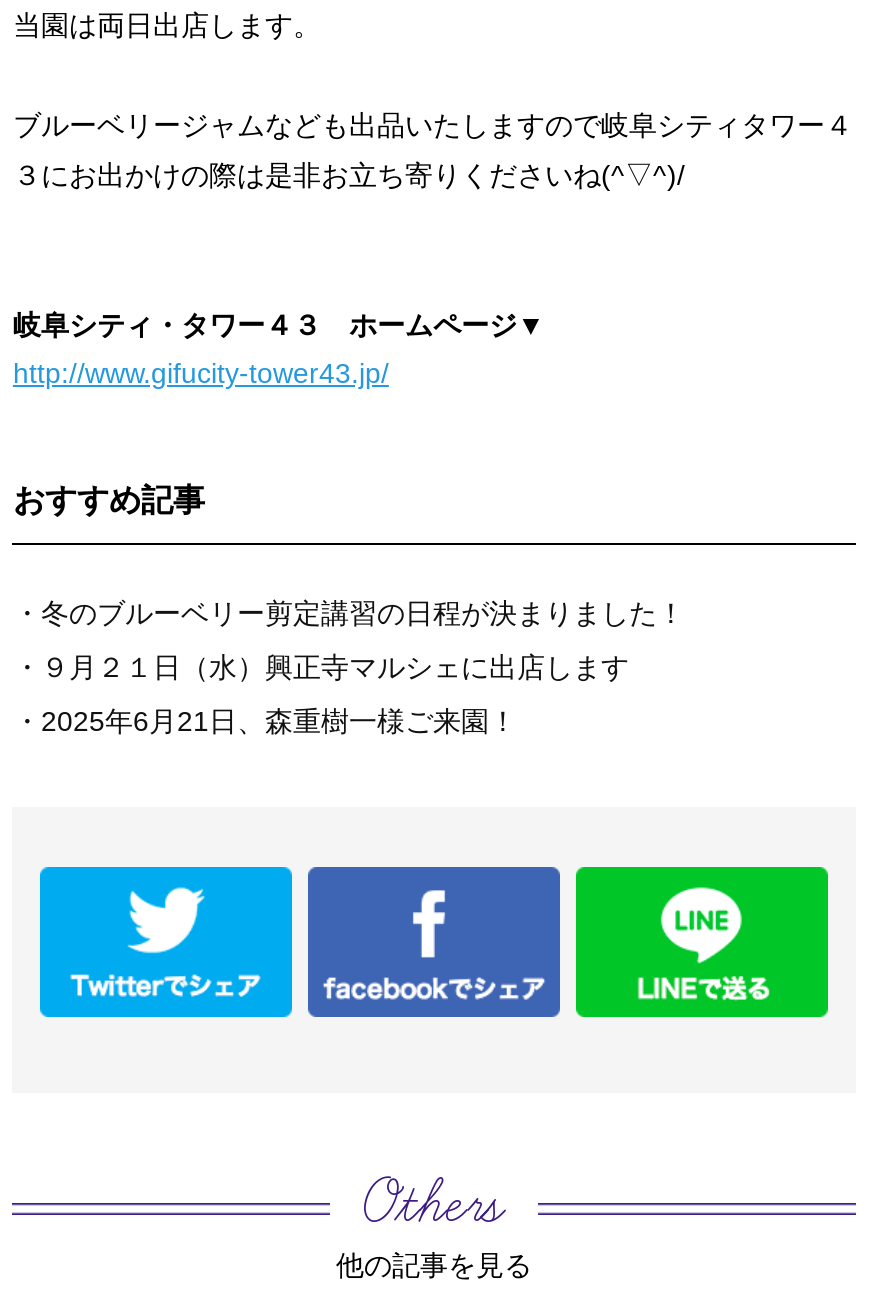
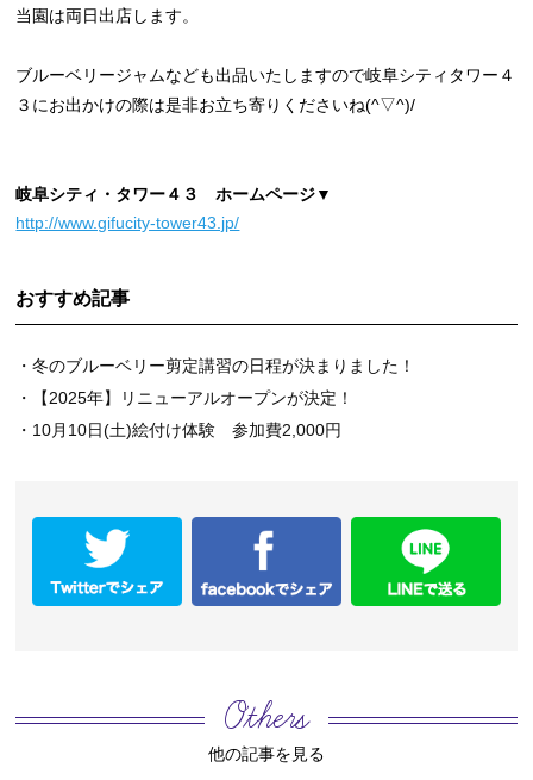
[13,651,629,683] ・９月２１日（水）興正寺マルシェに出店します -> [16,388,354,408] ・【2025年】リニューアルオープンが決定！
[13,705,517,737] ・2025年6月21日、森重樹一様ご来園！ -> [16,421,342,440] ・10月10日(土)絵付け体験 参加費2,000円

